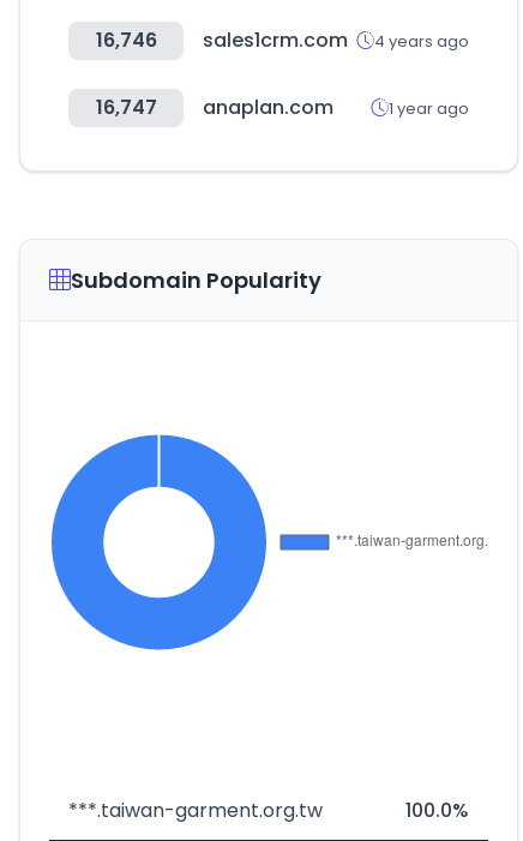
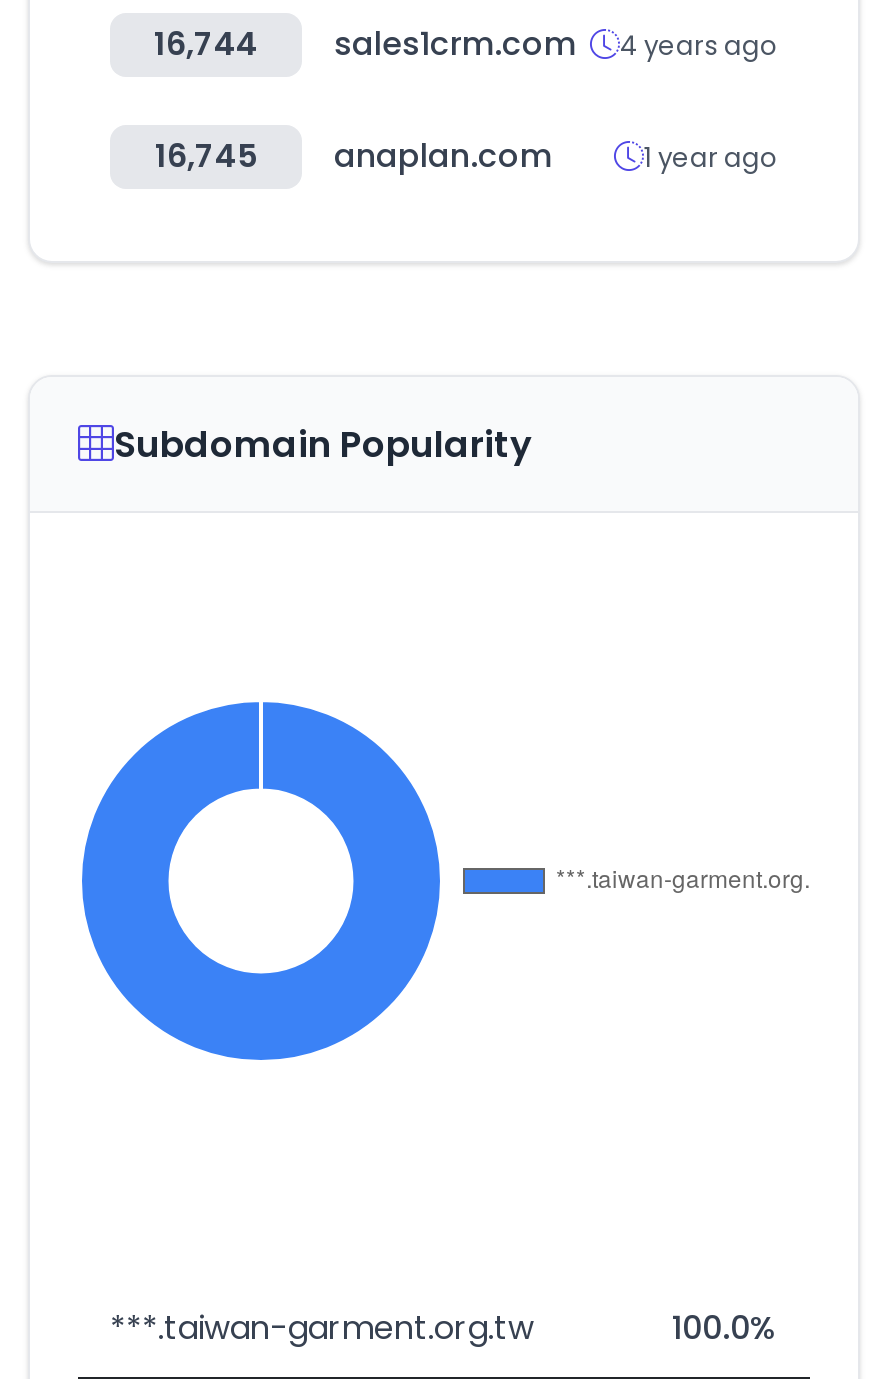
[95,26,157,54] 16,746 -> [154,21,258,67] 16,744
[95,94,333,121] 16,747 anaplan.com -> [155,133,552,179] 16,745 anaplan.com

